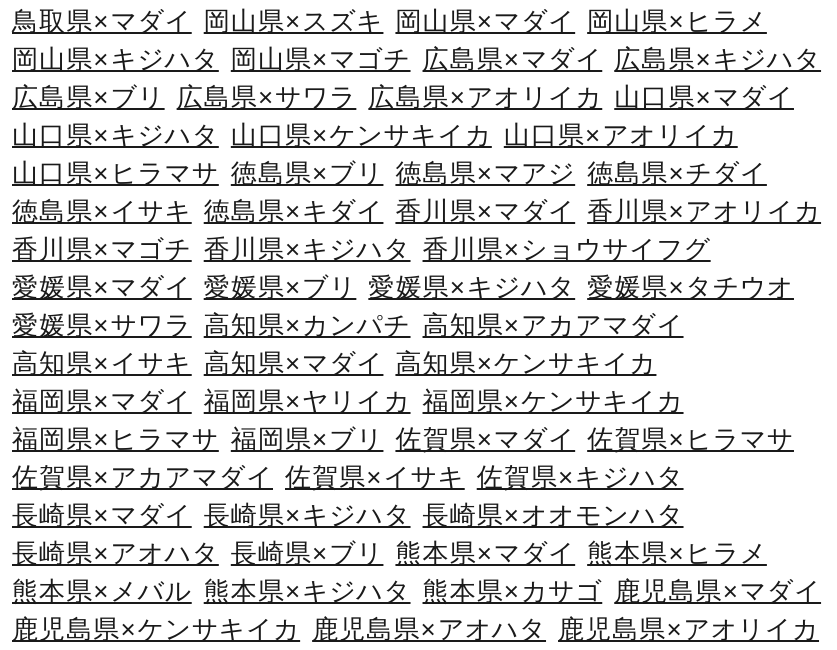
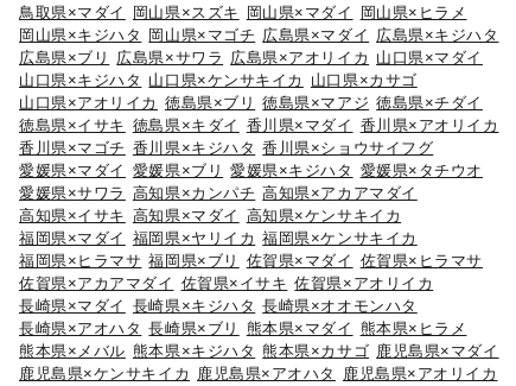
[12,120,767,188] 山口県×キジハタ 山口県×ケンサキイカ 山口県×アオリイカ | 山口県×ヒラマサ 徳島県×ブリ 徳島県×マアジ 徳島県×チダイ -> [19,71,483,112] 山口県×キジハタ 山口県×ケンサキイカ 山口県×カサゴ | 山口県×アオリイカ 徳島県×ブリ 徳島県×マアジ 徳島県×チダイ
[12,462,684,492] 佐賀県×アカアマダイ 佐賀県×イサキ 佐賀県×キジハタ -> [19,274,433,292] 佐賀県×アカアマダイ 佐賀県×イサキ 佐賀県×アオリイカ

